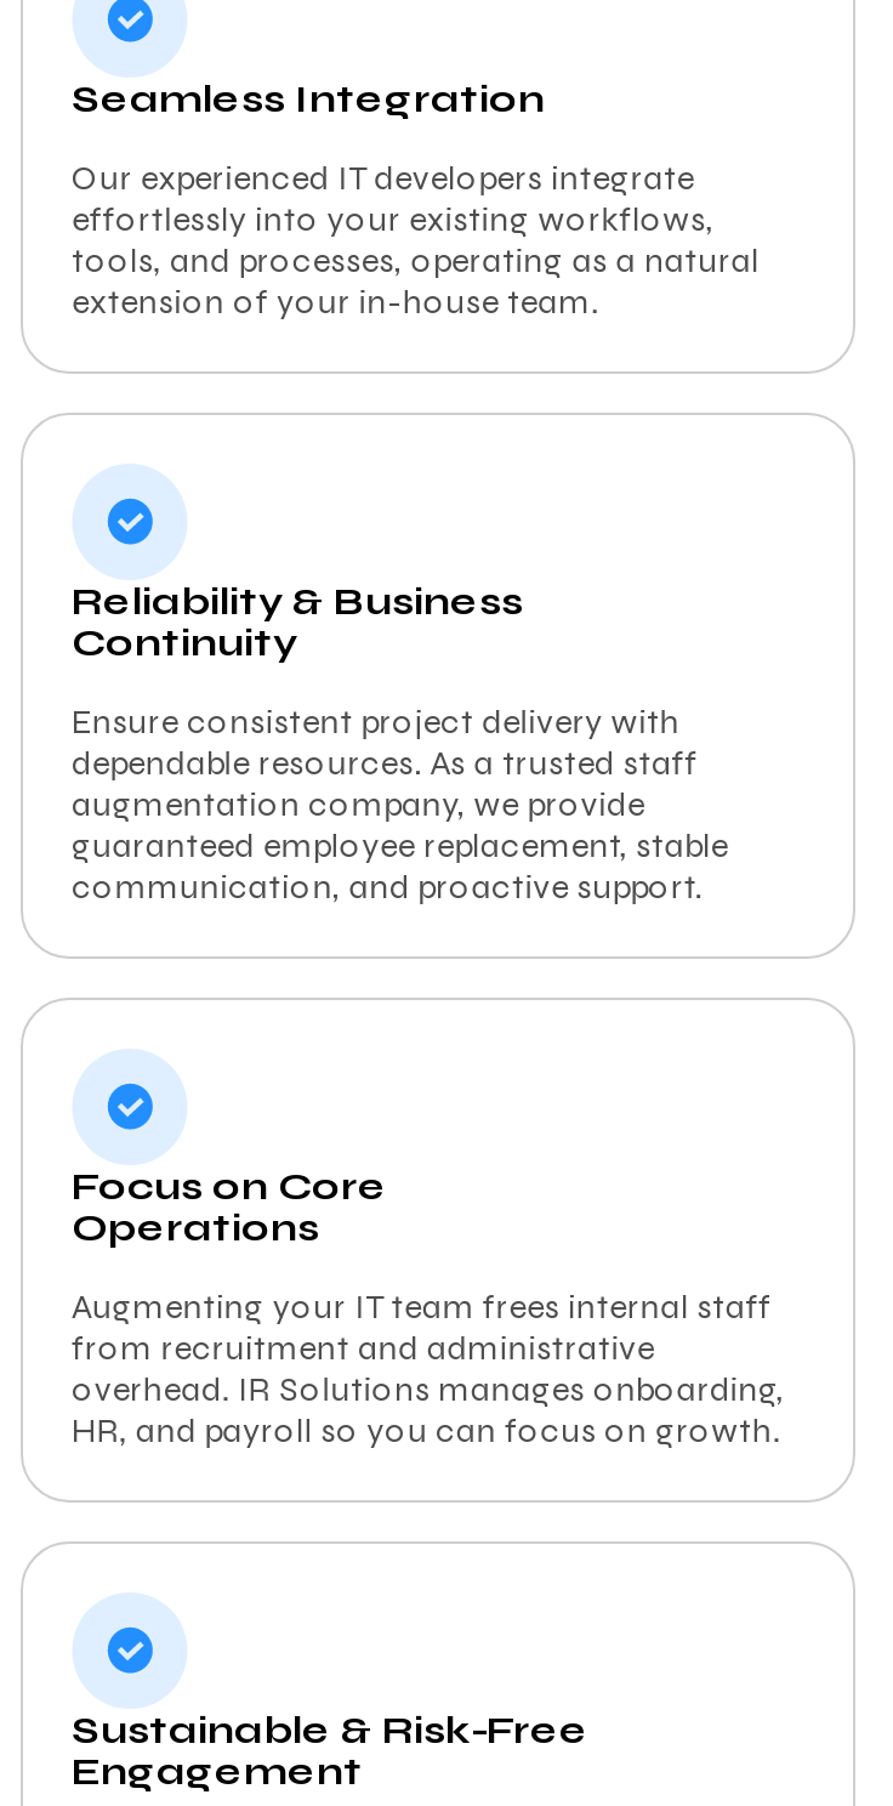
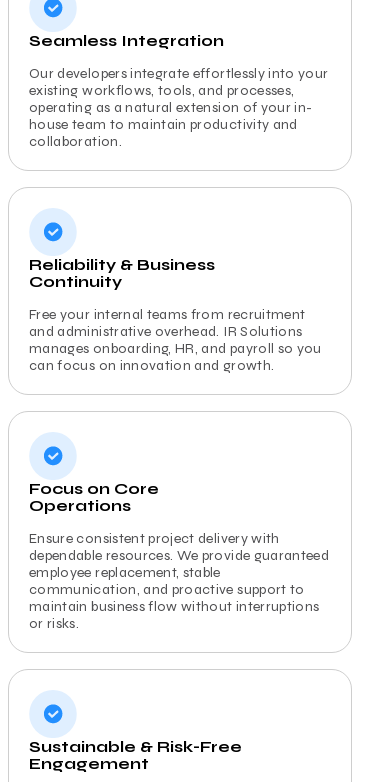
[72,158,759,323] Our experienced IT developers integrate | effortlessly into your existing workflows, | tools, and processes, operating as a natural | extension of your in-house team. -> [29,65,328,150] Our developers integrate effortlessly into your | existing workflows, tools, and processes, | operating as a natural extension of your in- | house team to maintain productivity and | collaboration.
moved [72,702,680,743] -> [29,530,280,547]: Ensure consistent project delivery with
[72,743,728,908] dependable resources. As a trusted staff | augmentation company, we provide | guaranteed employee replacement, stable | communication, and proactive support. -> [29,306,322,374] Free your internal teams from recruitment | and administrative overhead. IR Solutions | manages onboarding, HR, and payroll so you | can focus on innovation and growth.
[72,1287,784,1452] Augmenting your IT team frees internal staff | from recruitment and administrative | overhead. IR Solutions manages onboarding, | HR, and payroll so you can focus on growth. -> [29,547,329,632] dependable resources. We provide guaranteed | employee replacement, stable | communication, and proactive support to | maintain business flow without interruptions | or risks.

